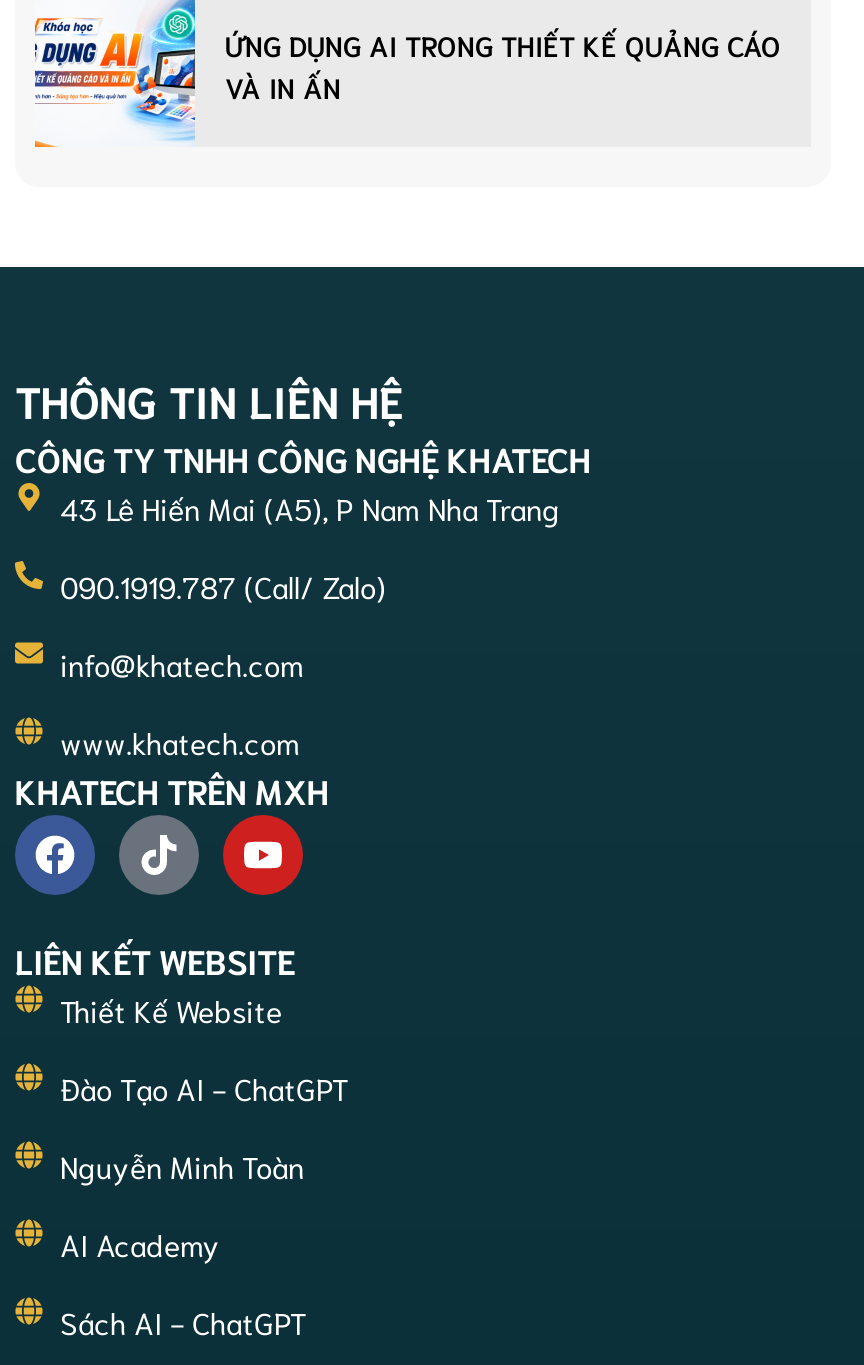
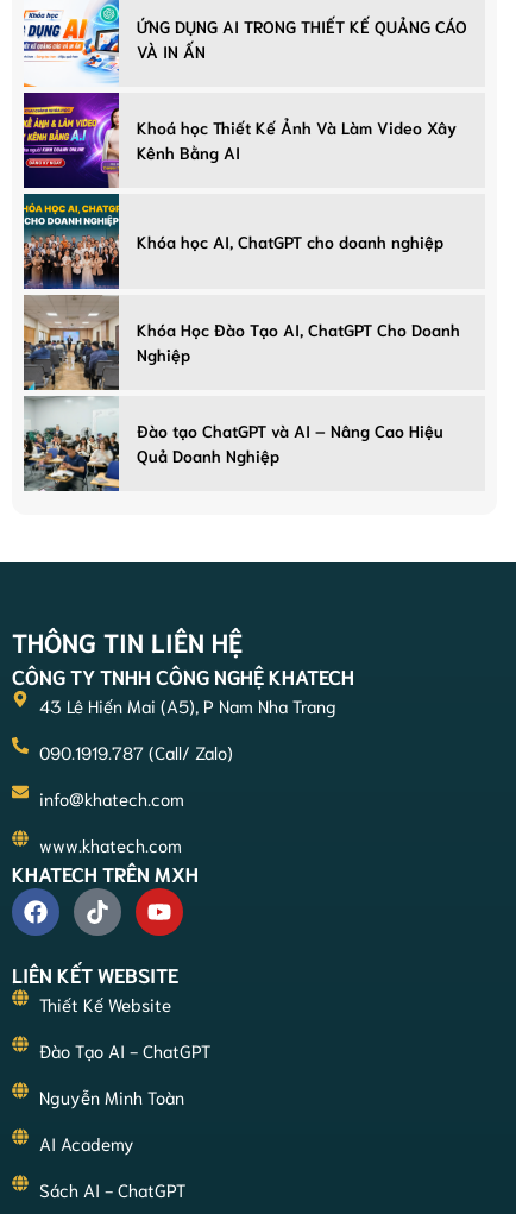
none -> [23,92,457,492] [image] | Khoá học Thiết Kế Ảnh Và Làm Video Xây | Kênh Bằng AI
none -> [137,231,443,252] Khóa học AI, ChatGPT cho doanh nghiệp
none -> [137,319,460,366] Khóa Học Đào Tạo AI, ChatGPT Cho Doanh | Nghiệp
none -> [137,420,443,467] Đào tạo ChatGPT và AI – Nâng Cao Hiệu | Quả Doanh Nghiệp

